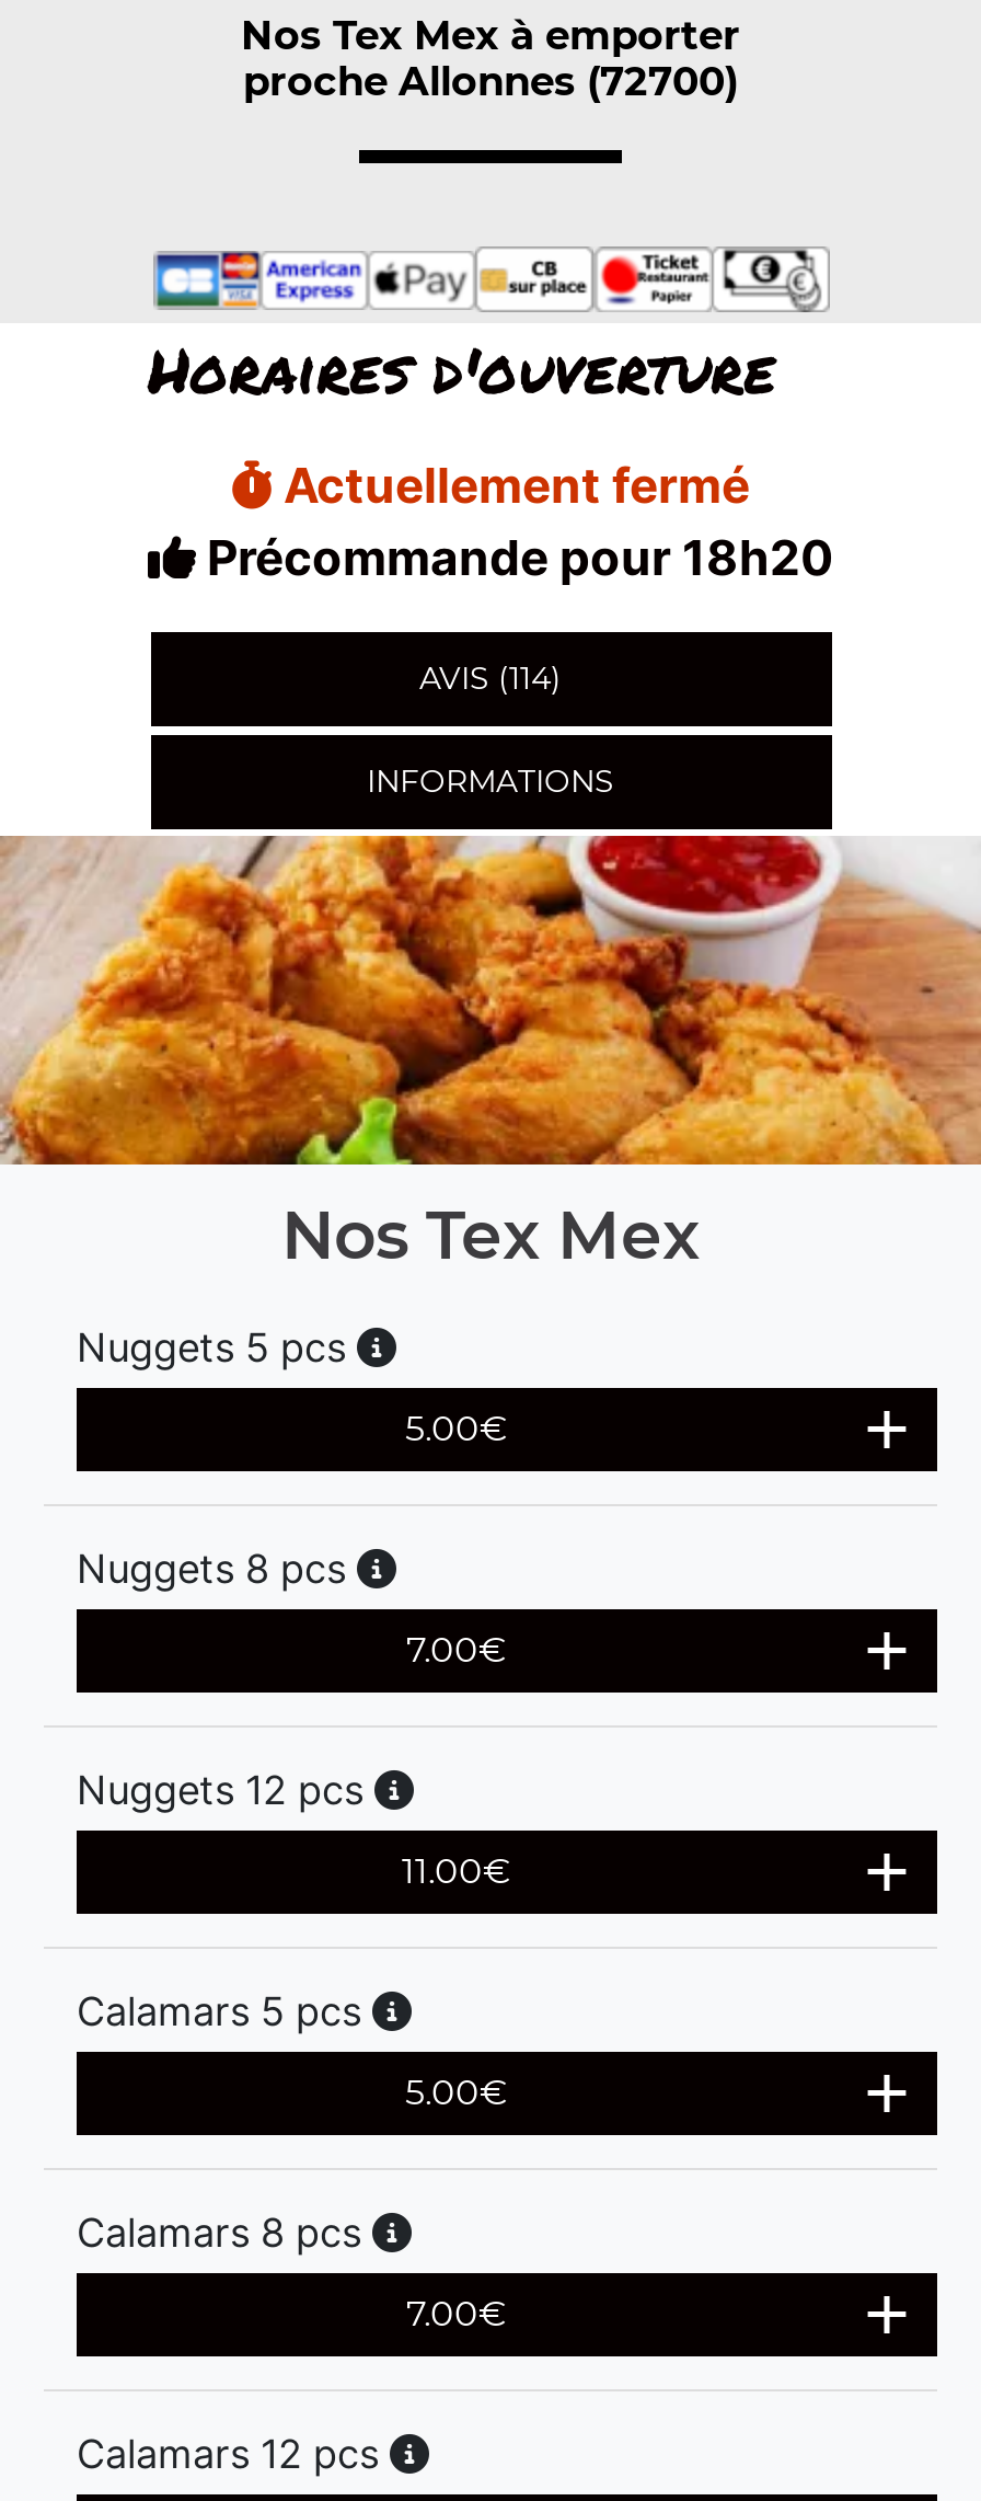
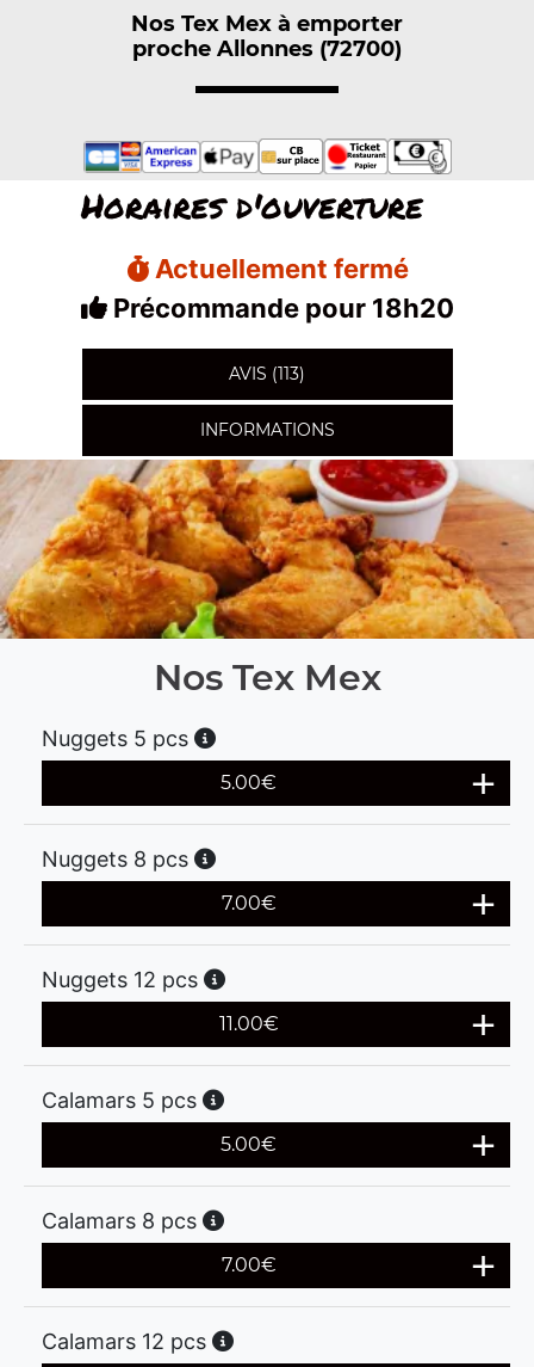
[419,658,562,698] AVIS (114) -> [229,363,305,384] AVIS (113)

